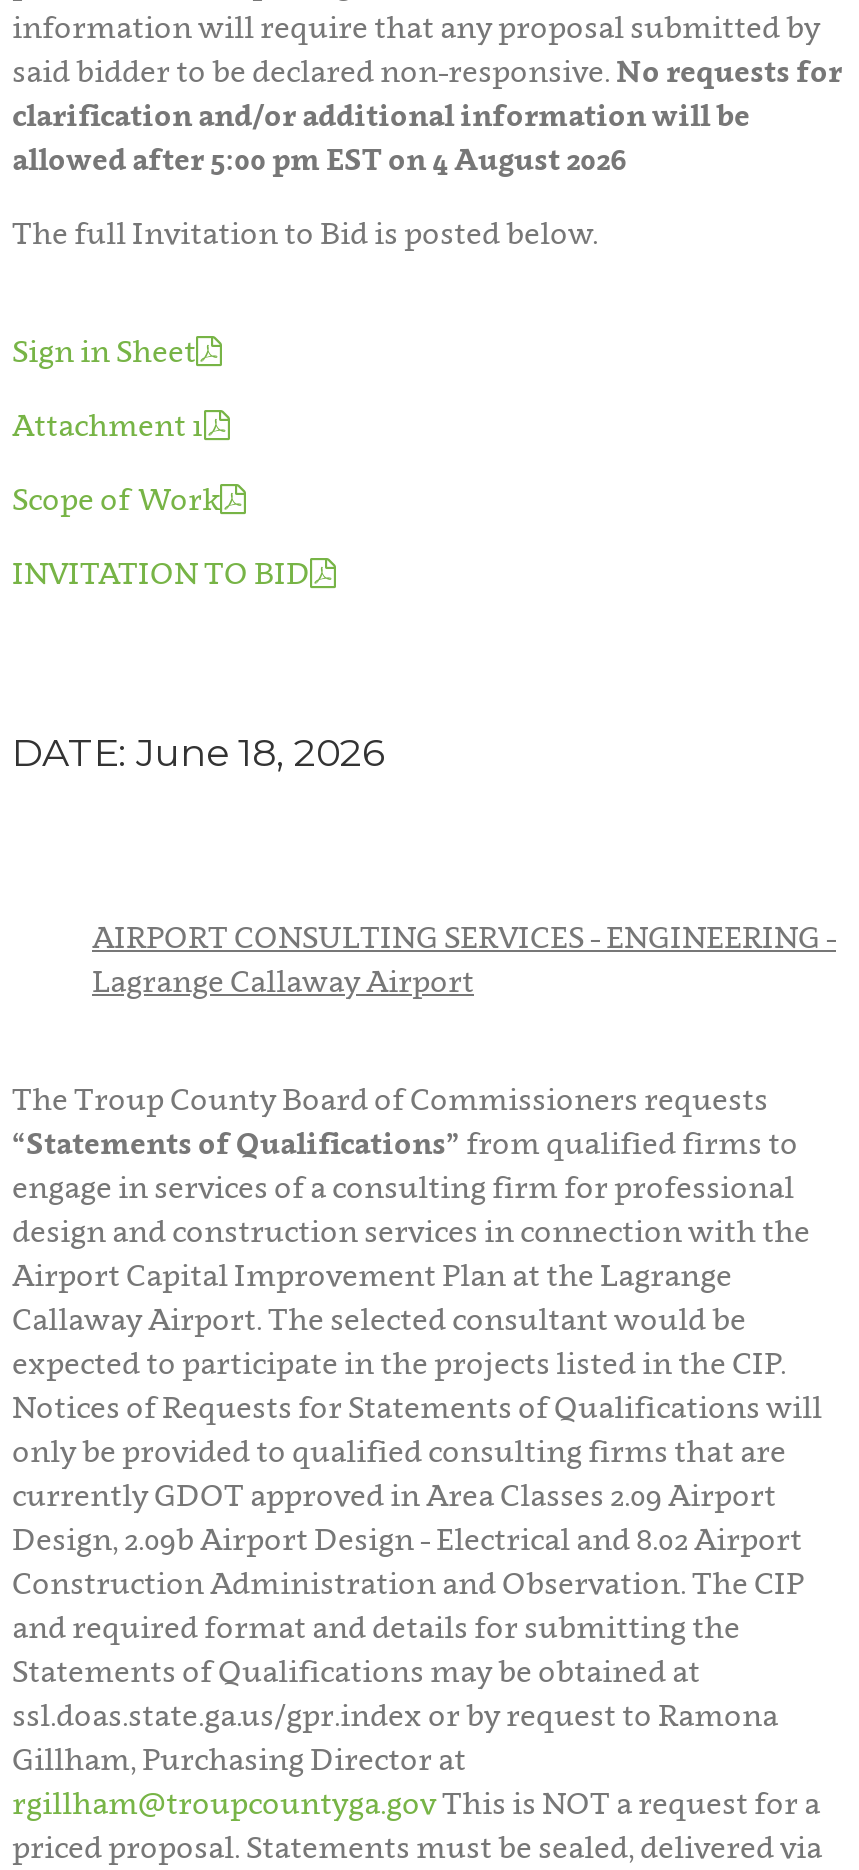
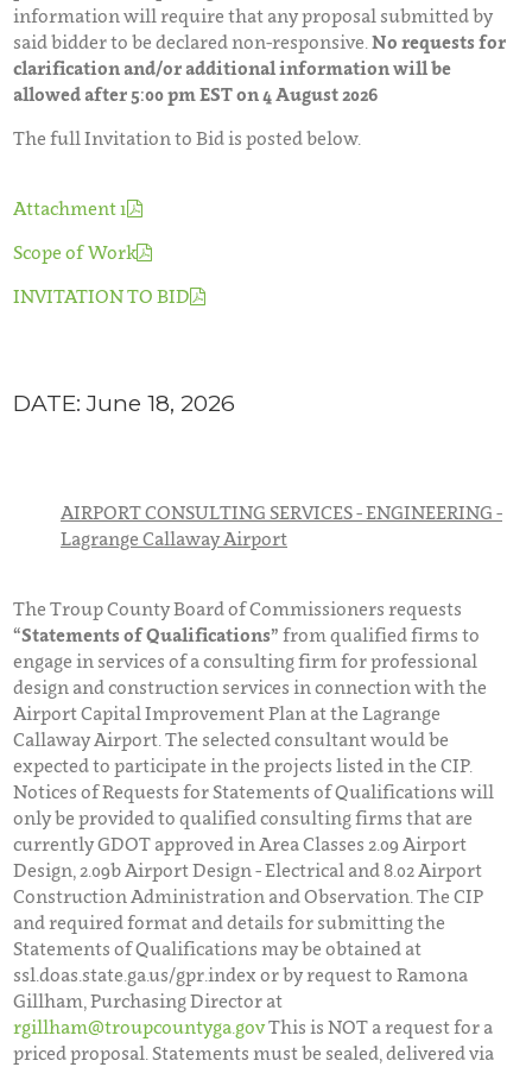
[12,331,196,367] Sign in Sheet -> none

